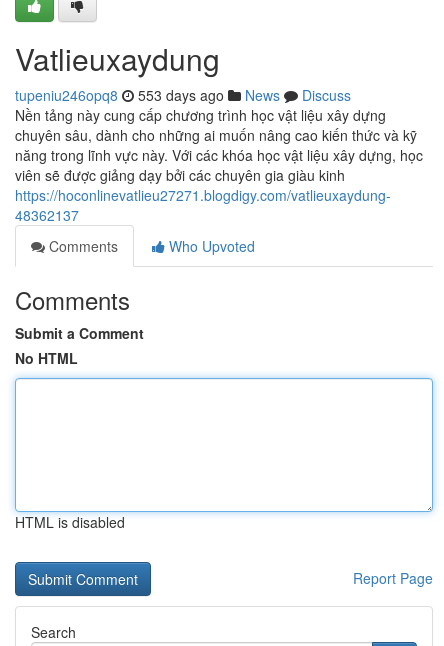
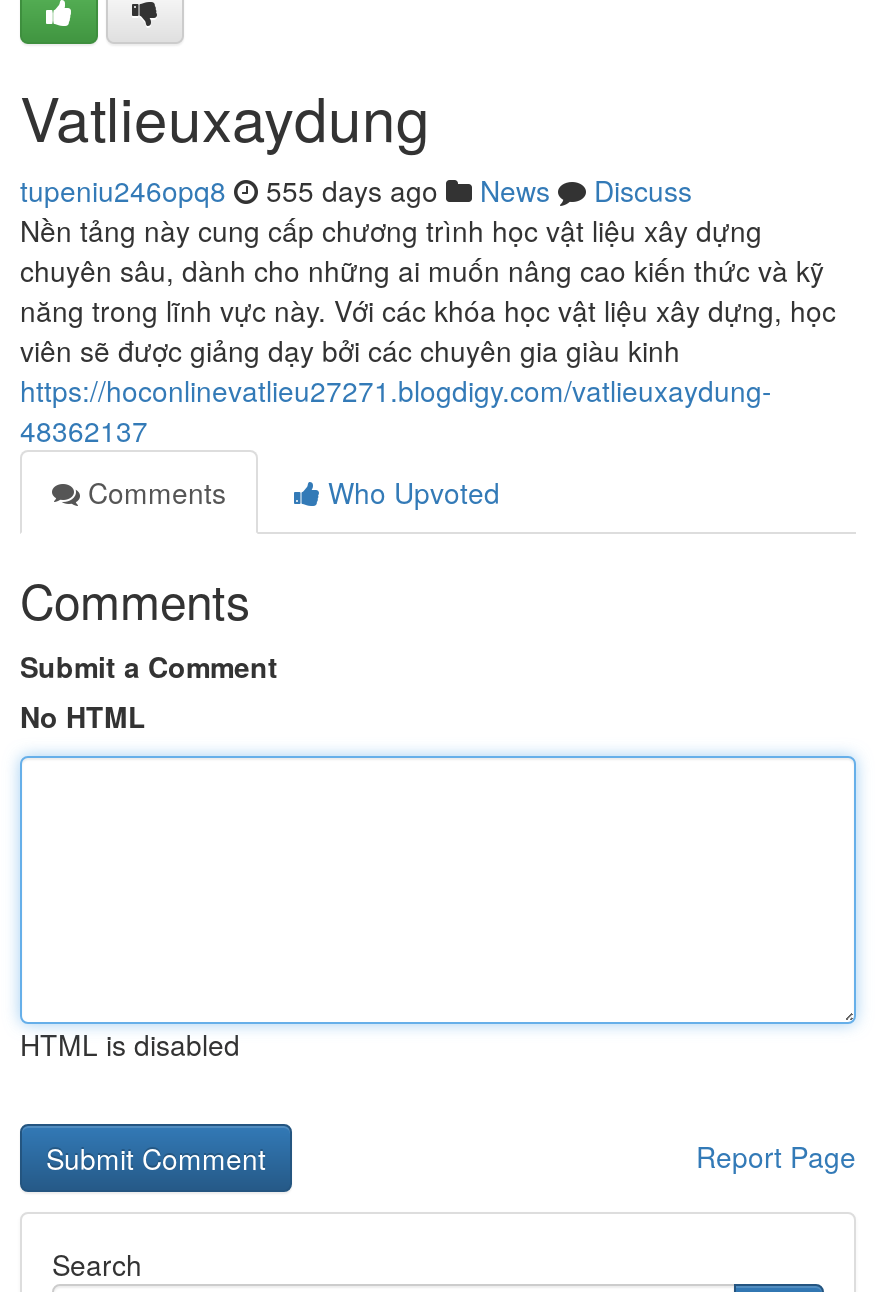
[15,85,351,105] tupeniu246opq8 553 days ago News Discuss -> [20,170,692,210] tupeniu246opq8 555 days ago News Discuss

